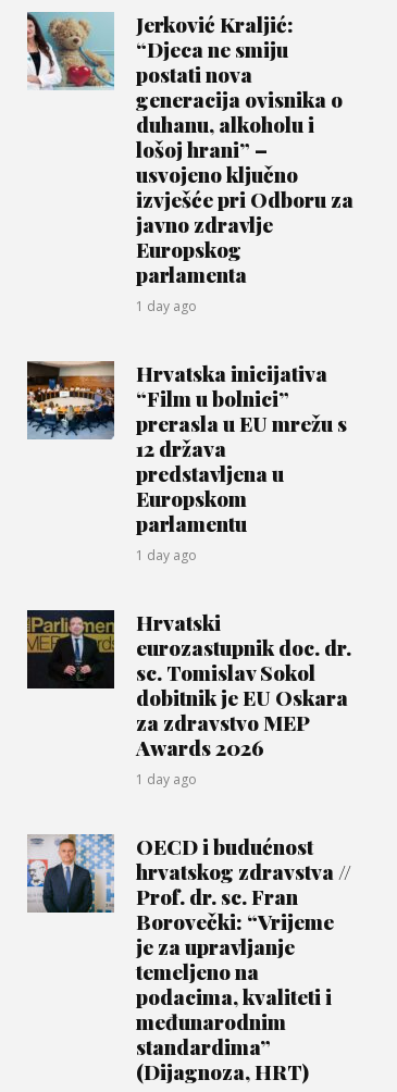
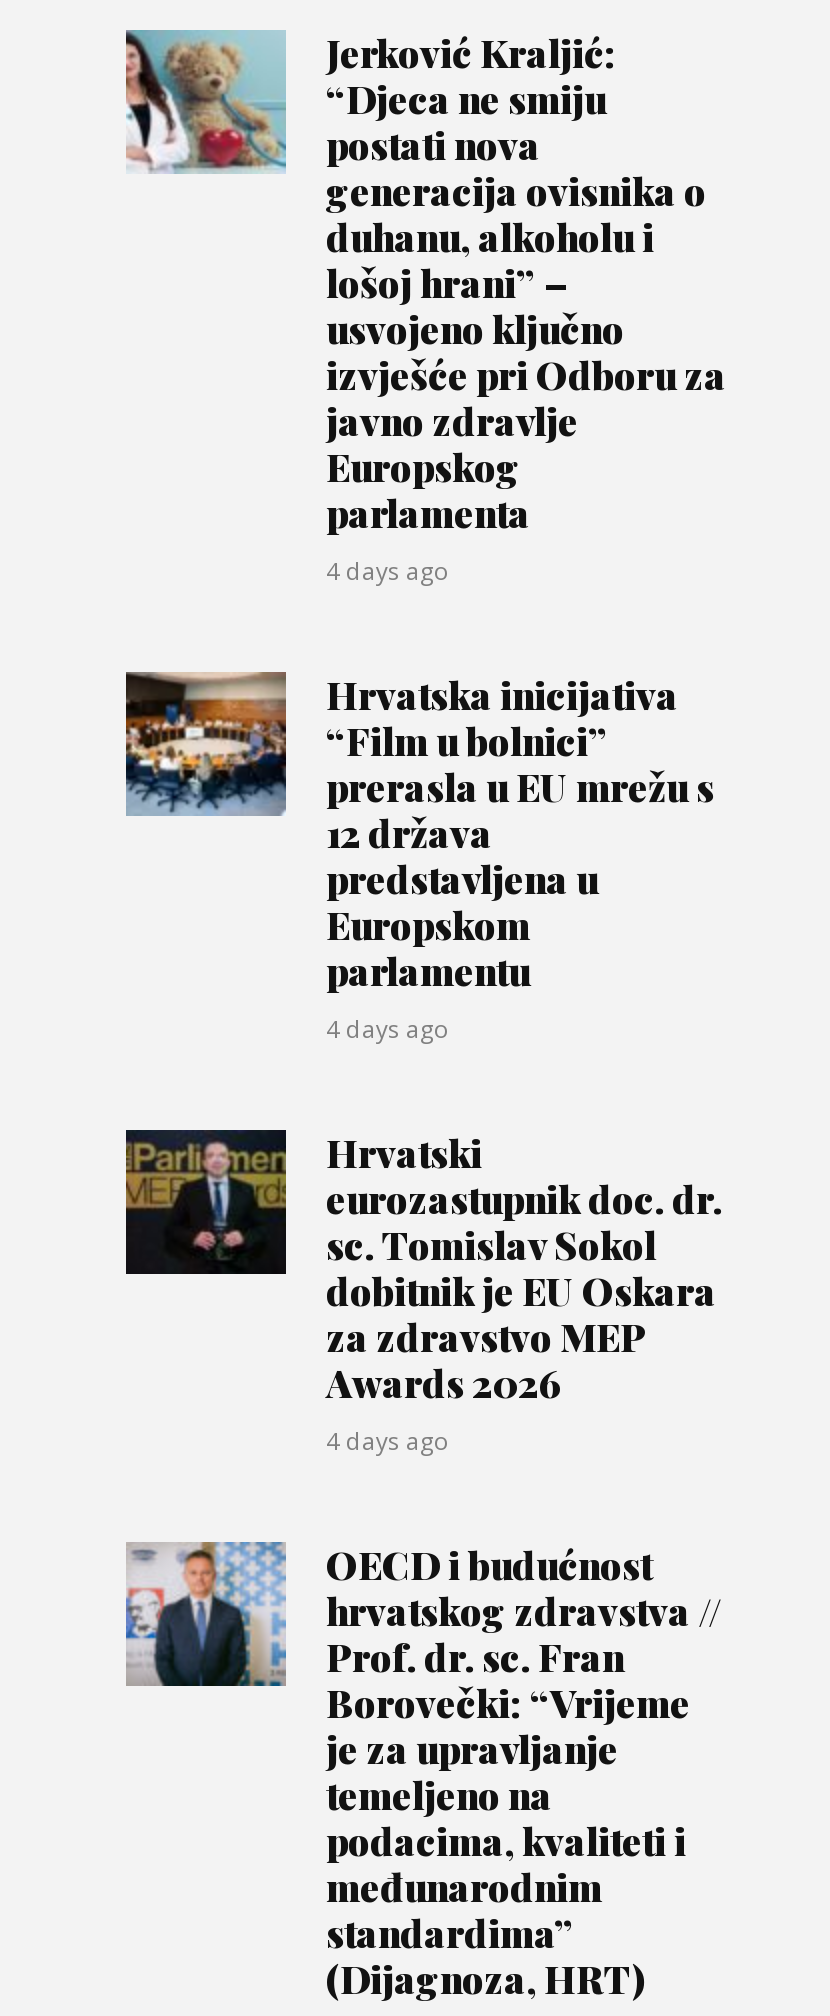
[136,297,197,316] 1 day ago -> [326,554,450,588] 4 days ago
[136,546,197,565] 1 day ago -> [326,1012,450,1046] 4 days ago
[136,770,197,789] 1 day ago -> [326,1424,450,1458] 4 days ago

